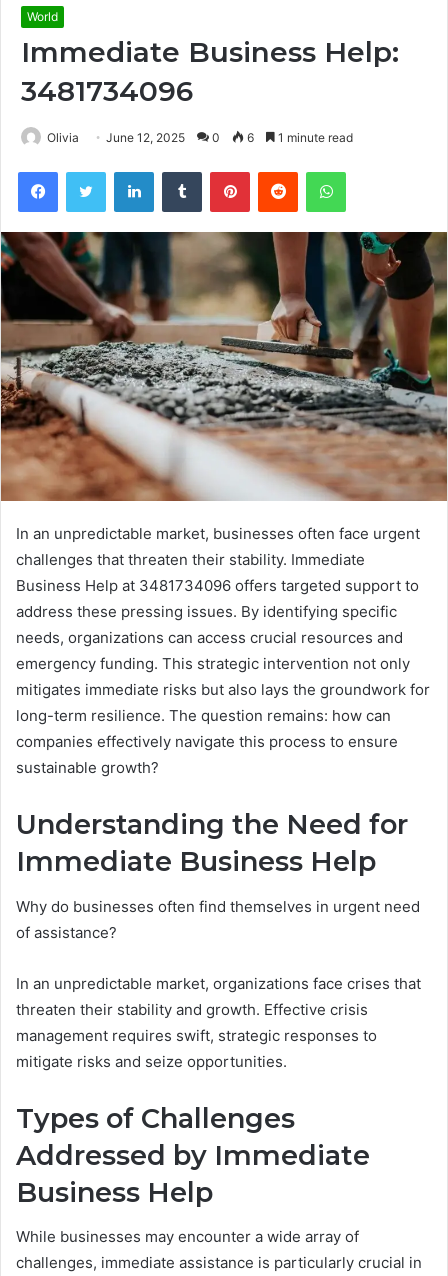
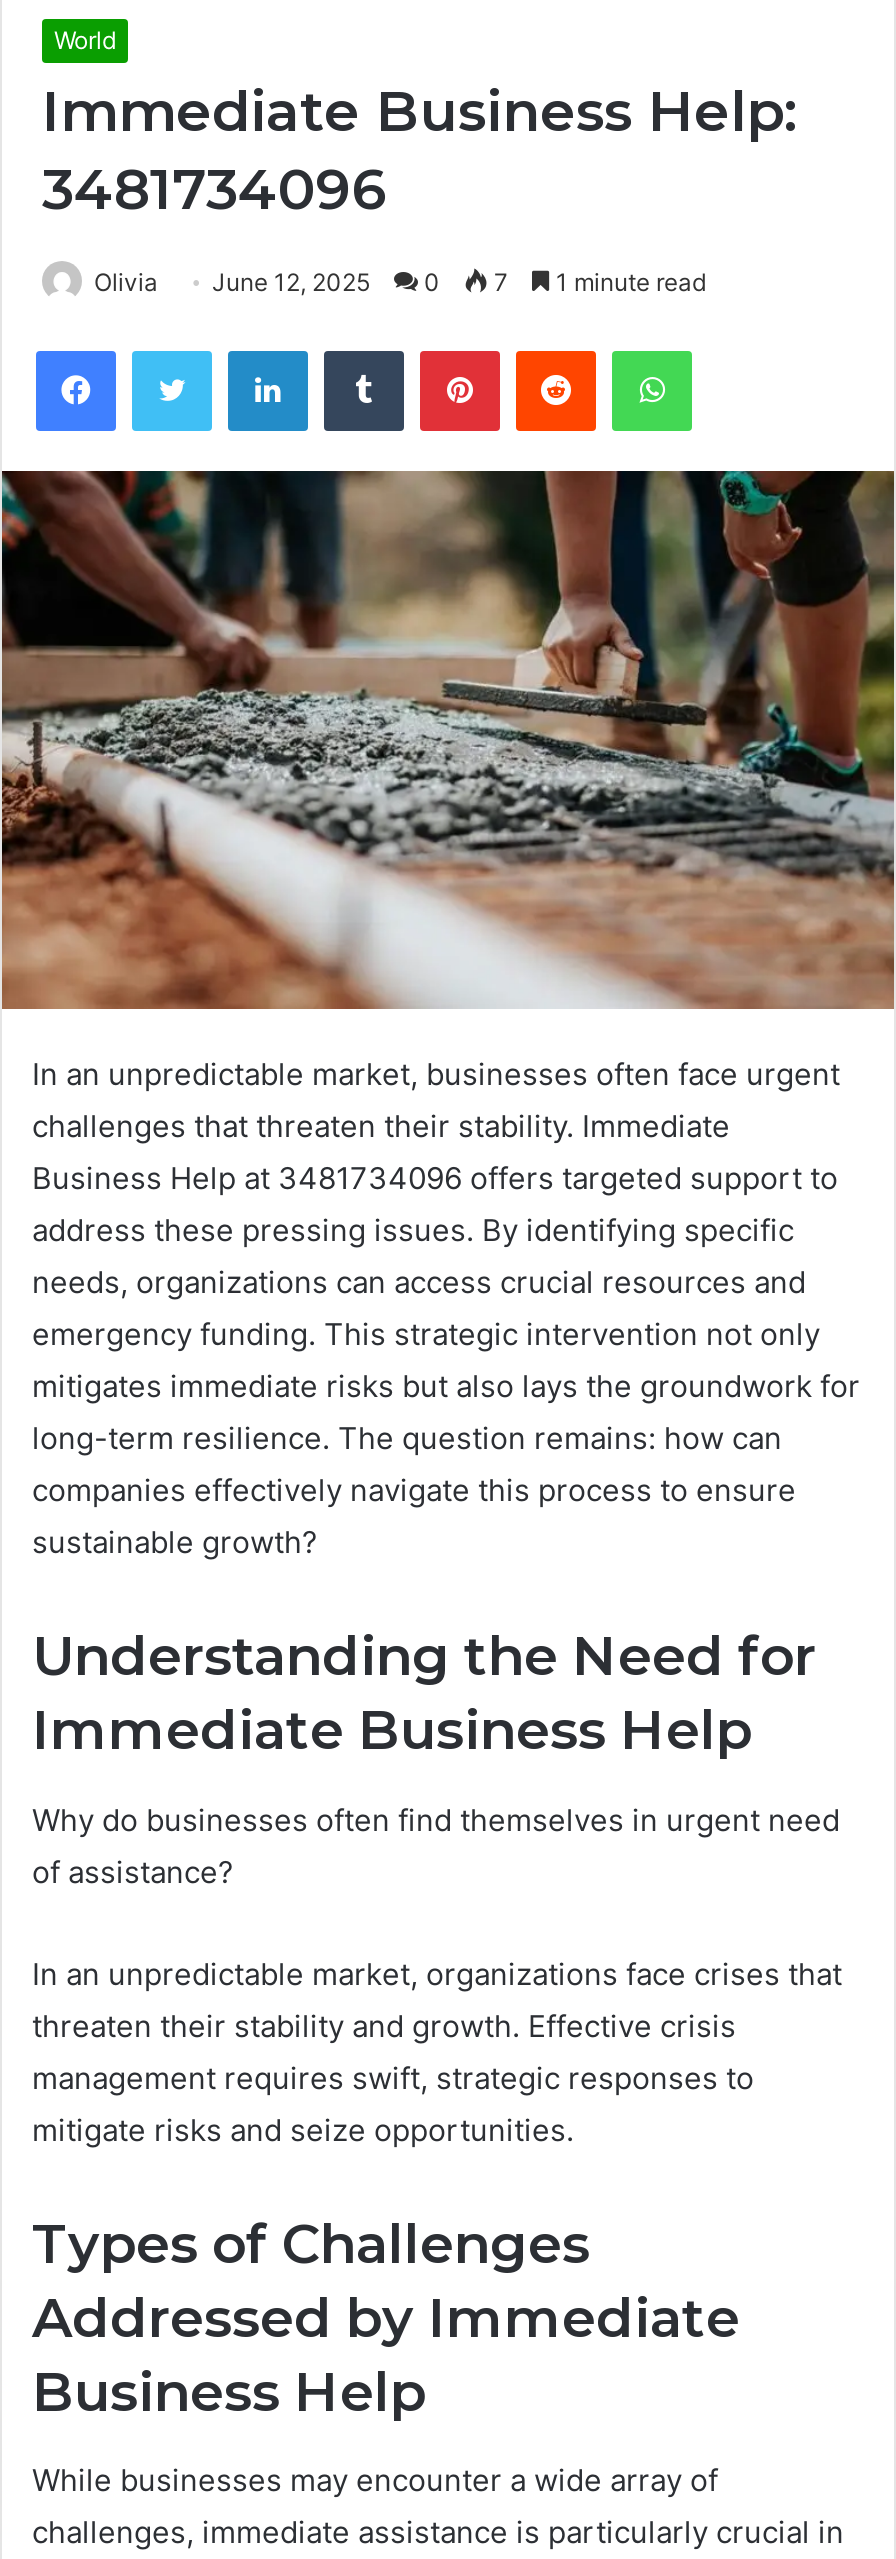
[47,130,353,145] Olivia June 12, 2025 0 6 1 minute read -> [94,268,706,298] Olivia June 12, 2025 0 7 1 minute read

